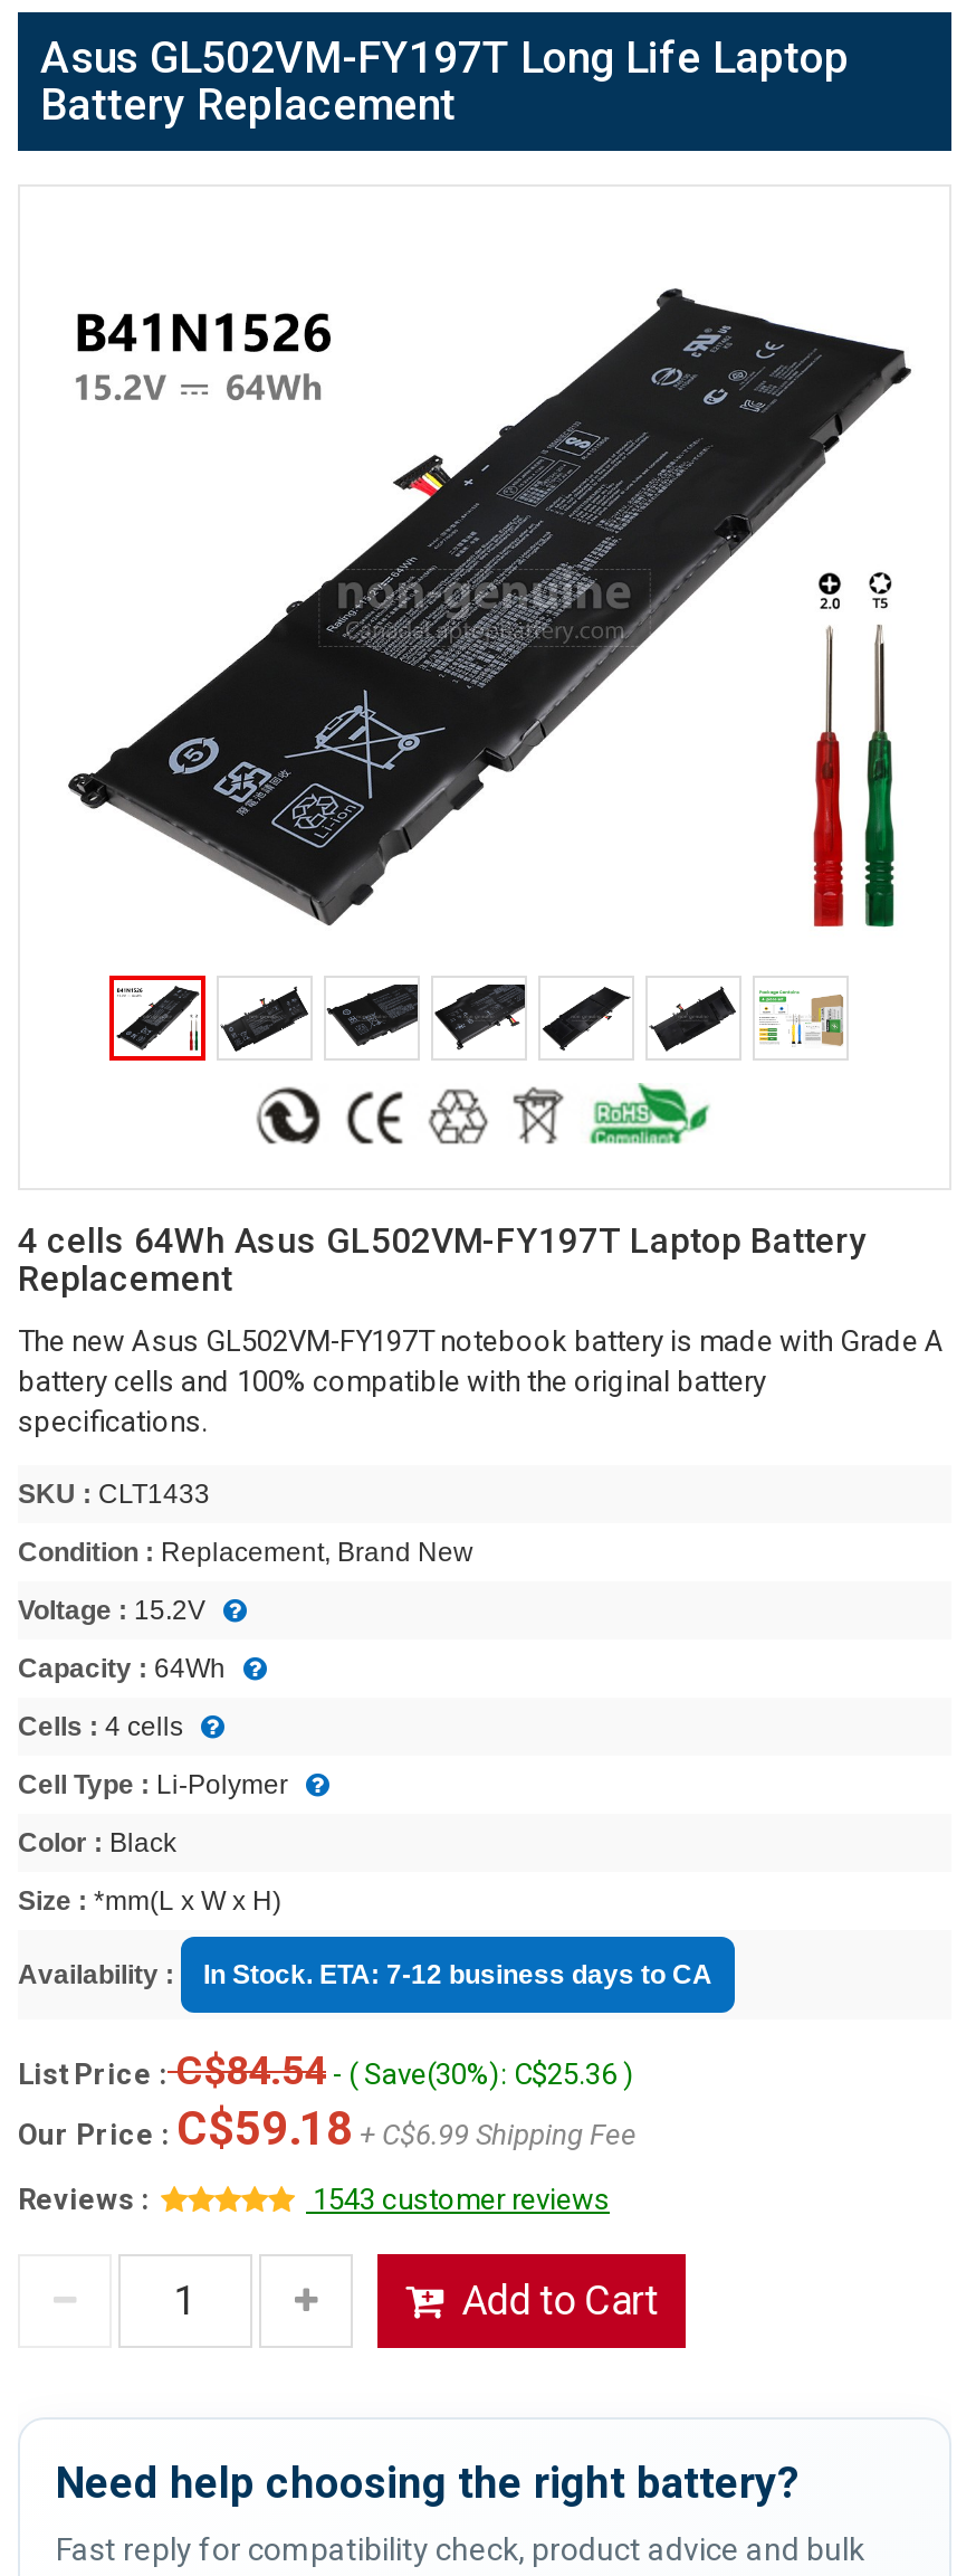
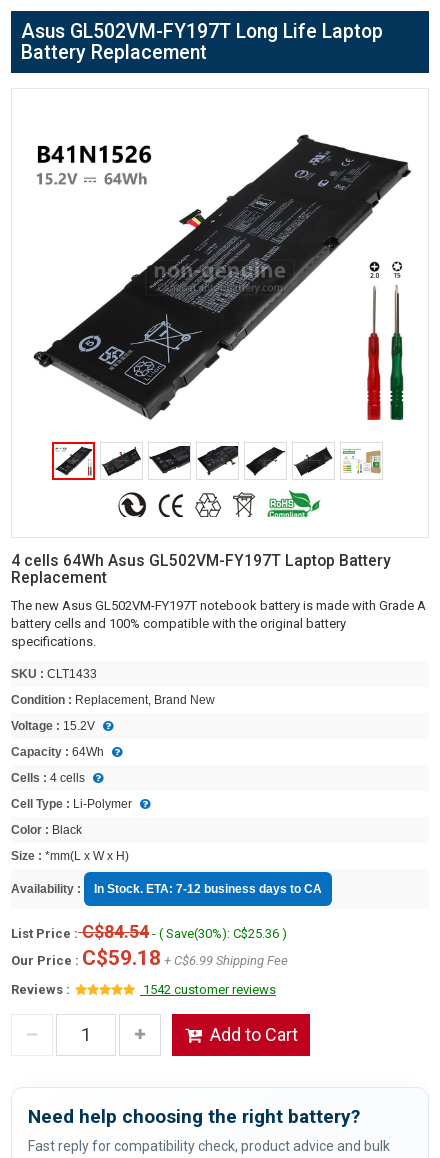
[306,2182,610,2216] 1543 customer reviews -> [140,982,276,997] 1542 customer reviews

